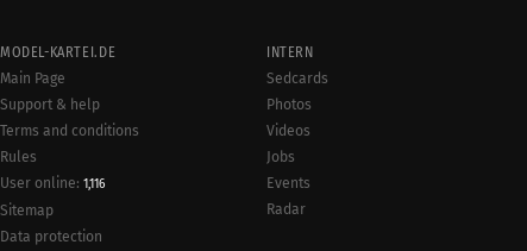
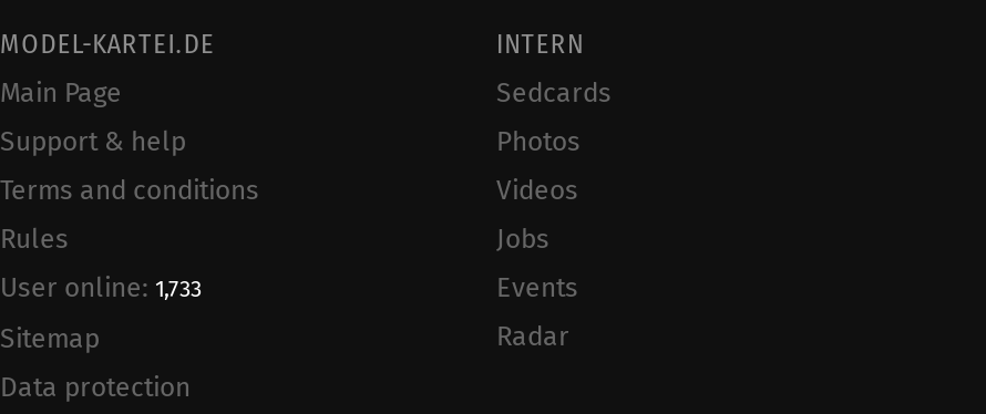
[0,175,106,192] User online: 1,116 -> [0,272,202,303] User online: 1,733

